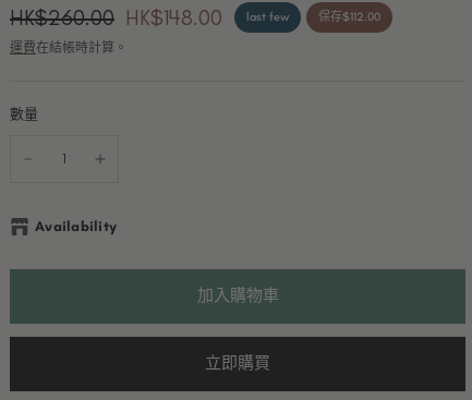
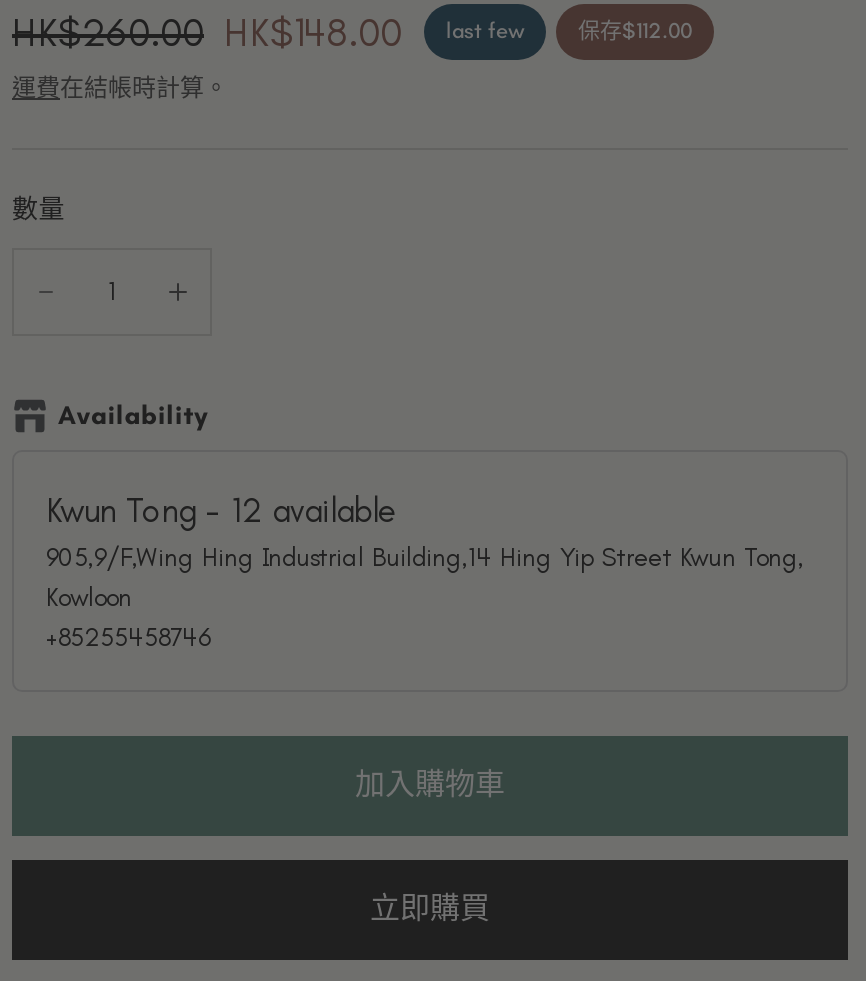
none -> [46,489,804,651] Kwun Tong - 12 available | 905,9/F,Wing Hing Industrial Building,14 Hing Yip Street Kwun Tong, | Kowloon | +85255458746

